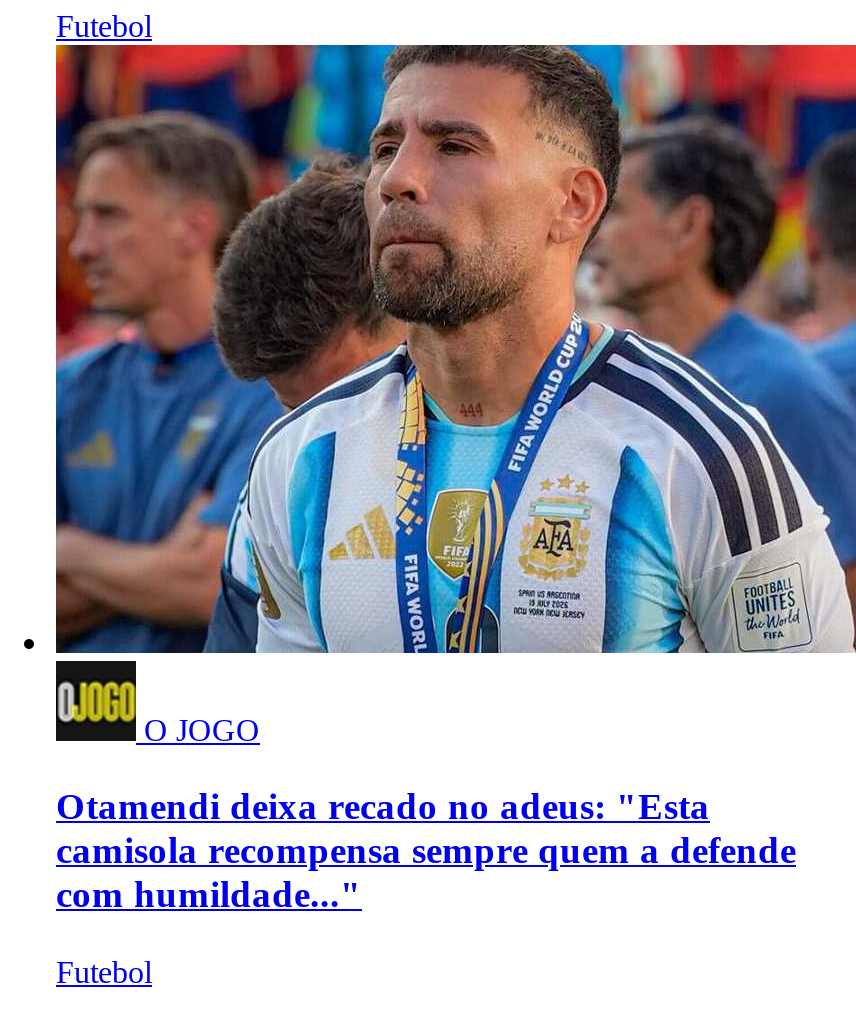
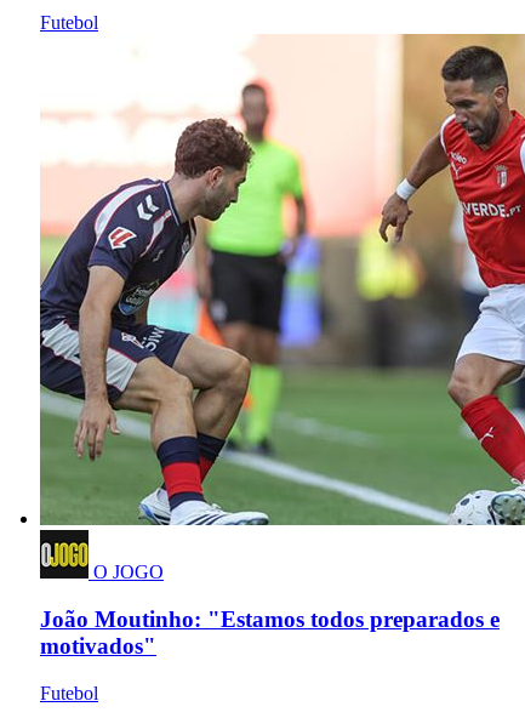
[54,42,850,662] [image] -> [39,34,521,525] [image]
moved [144,712,260,746] -> [93,562,164,582]: O JOGO
[56,786,796,916] Otamendi deixa recado no adeus: "Esta | camisola recompensa sempre quem a defende | com humildade..." -> [40,606,500,658] João Moutinho: "Estamos todos preparados e | motivados"

